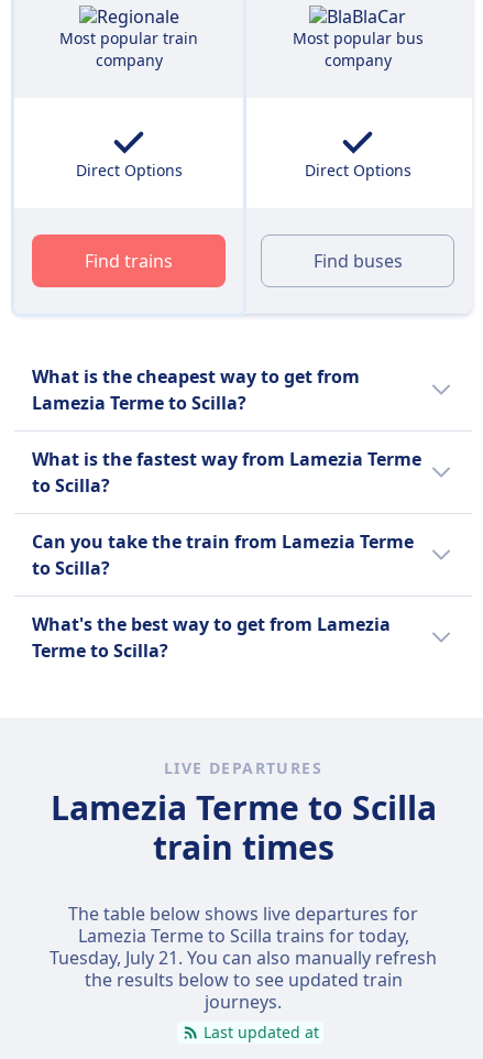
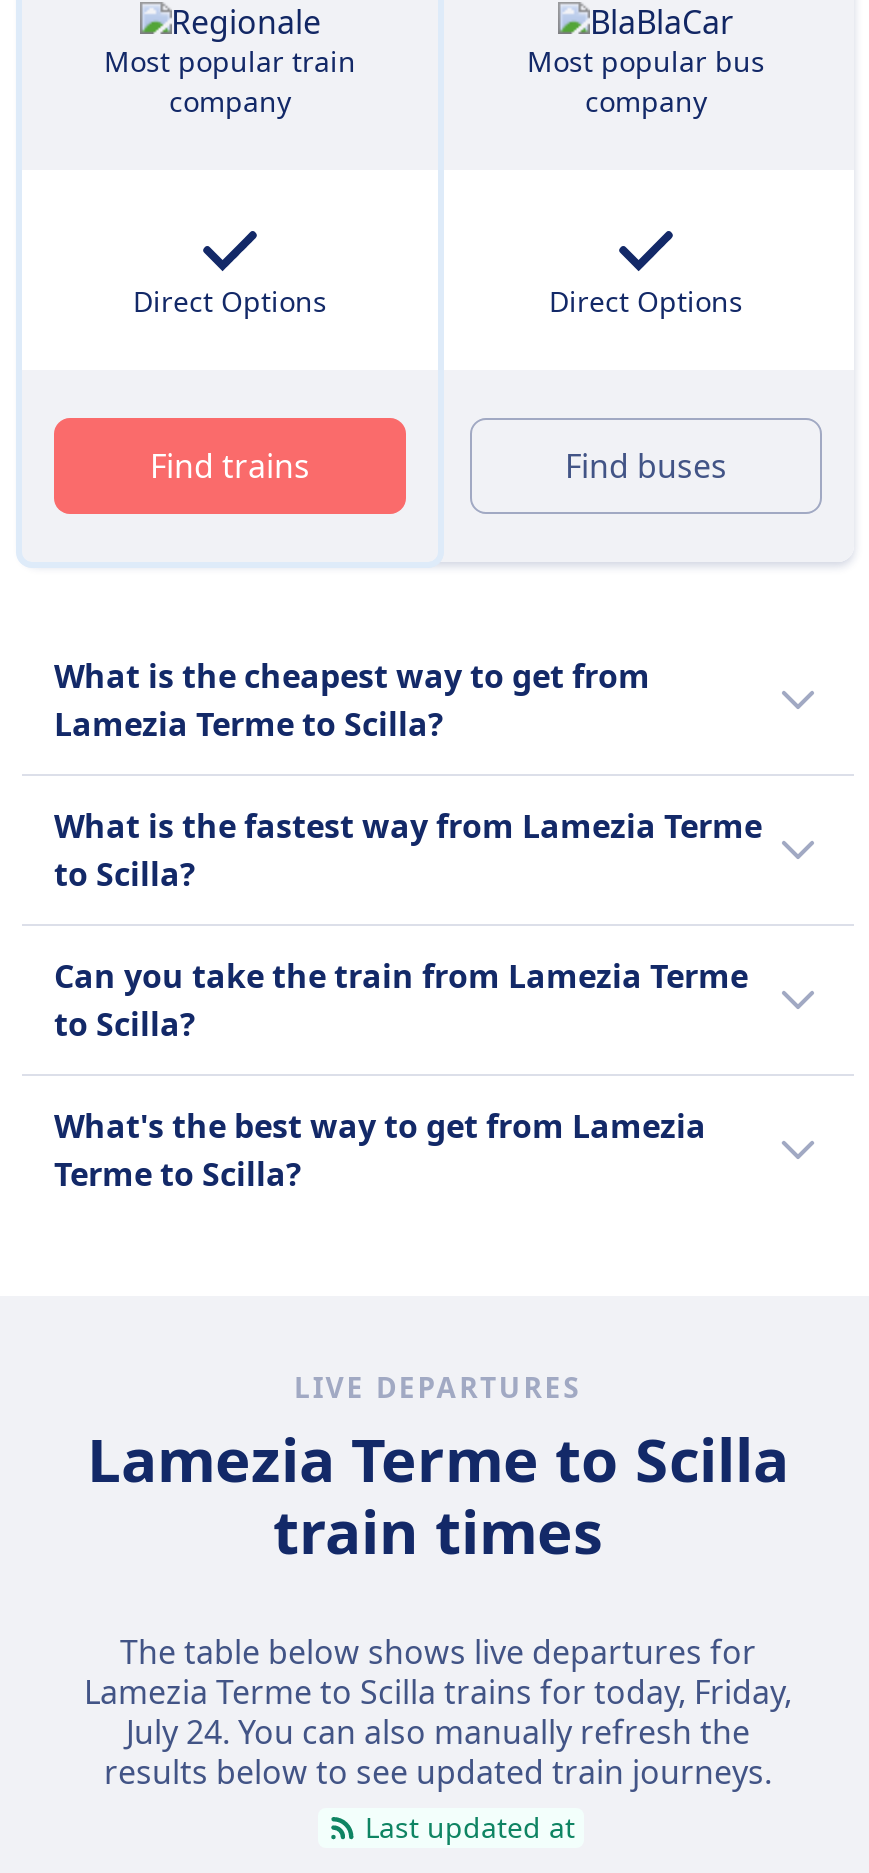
[50,924,437,1014] Lamezia Terme to Scilla trains for today, | Tuesday, July 21. You can also manually refresh | the results below to see updated train | journeys. -> [84,1670,792,1794] Lamezia Terme to Scilla trains for today, Friday, | July 24. You can also manually refresh the | results below to see updated train journeys.

